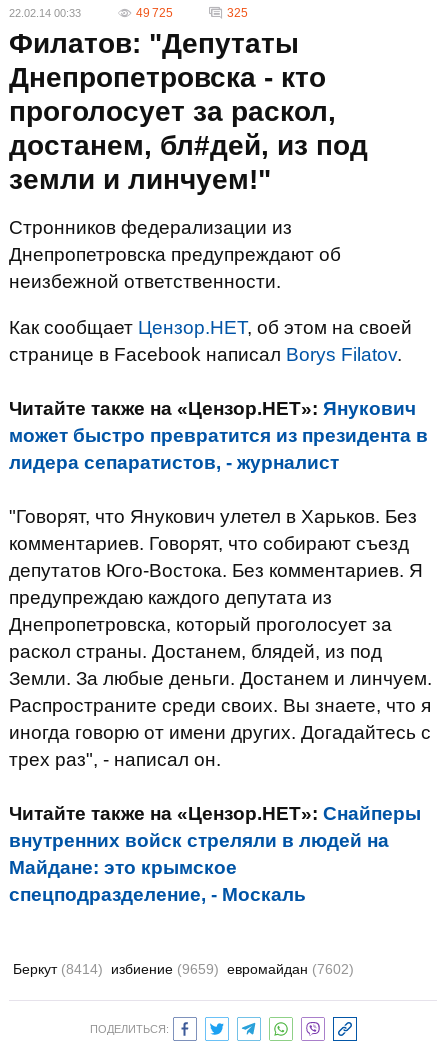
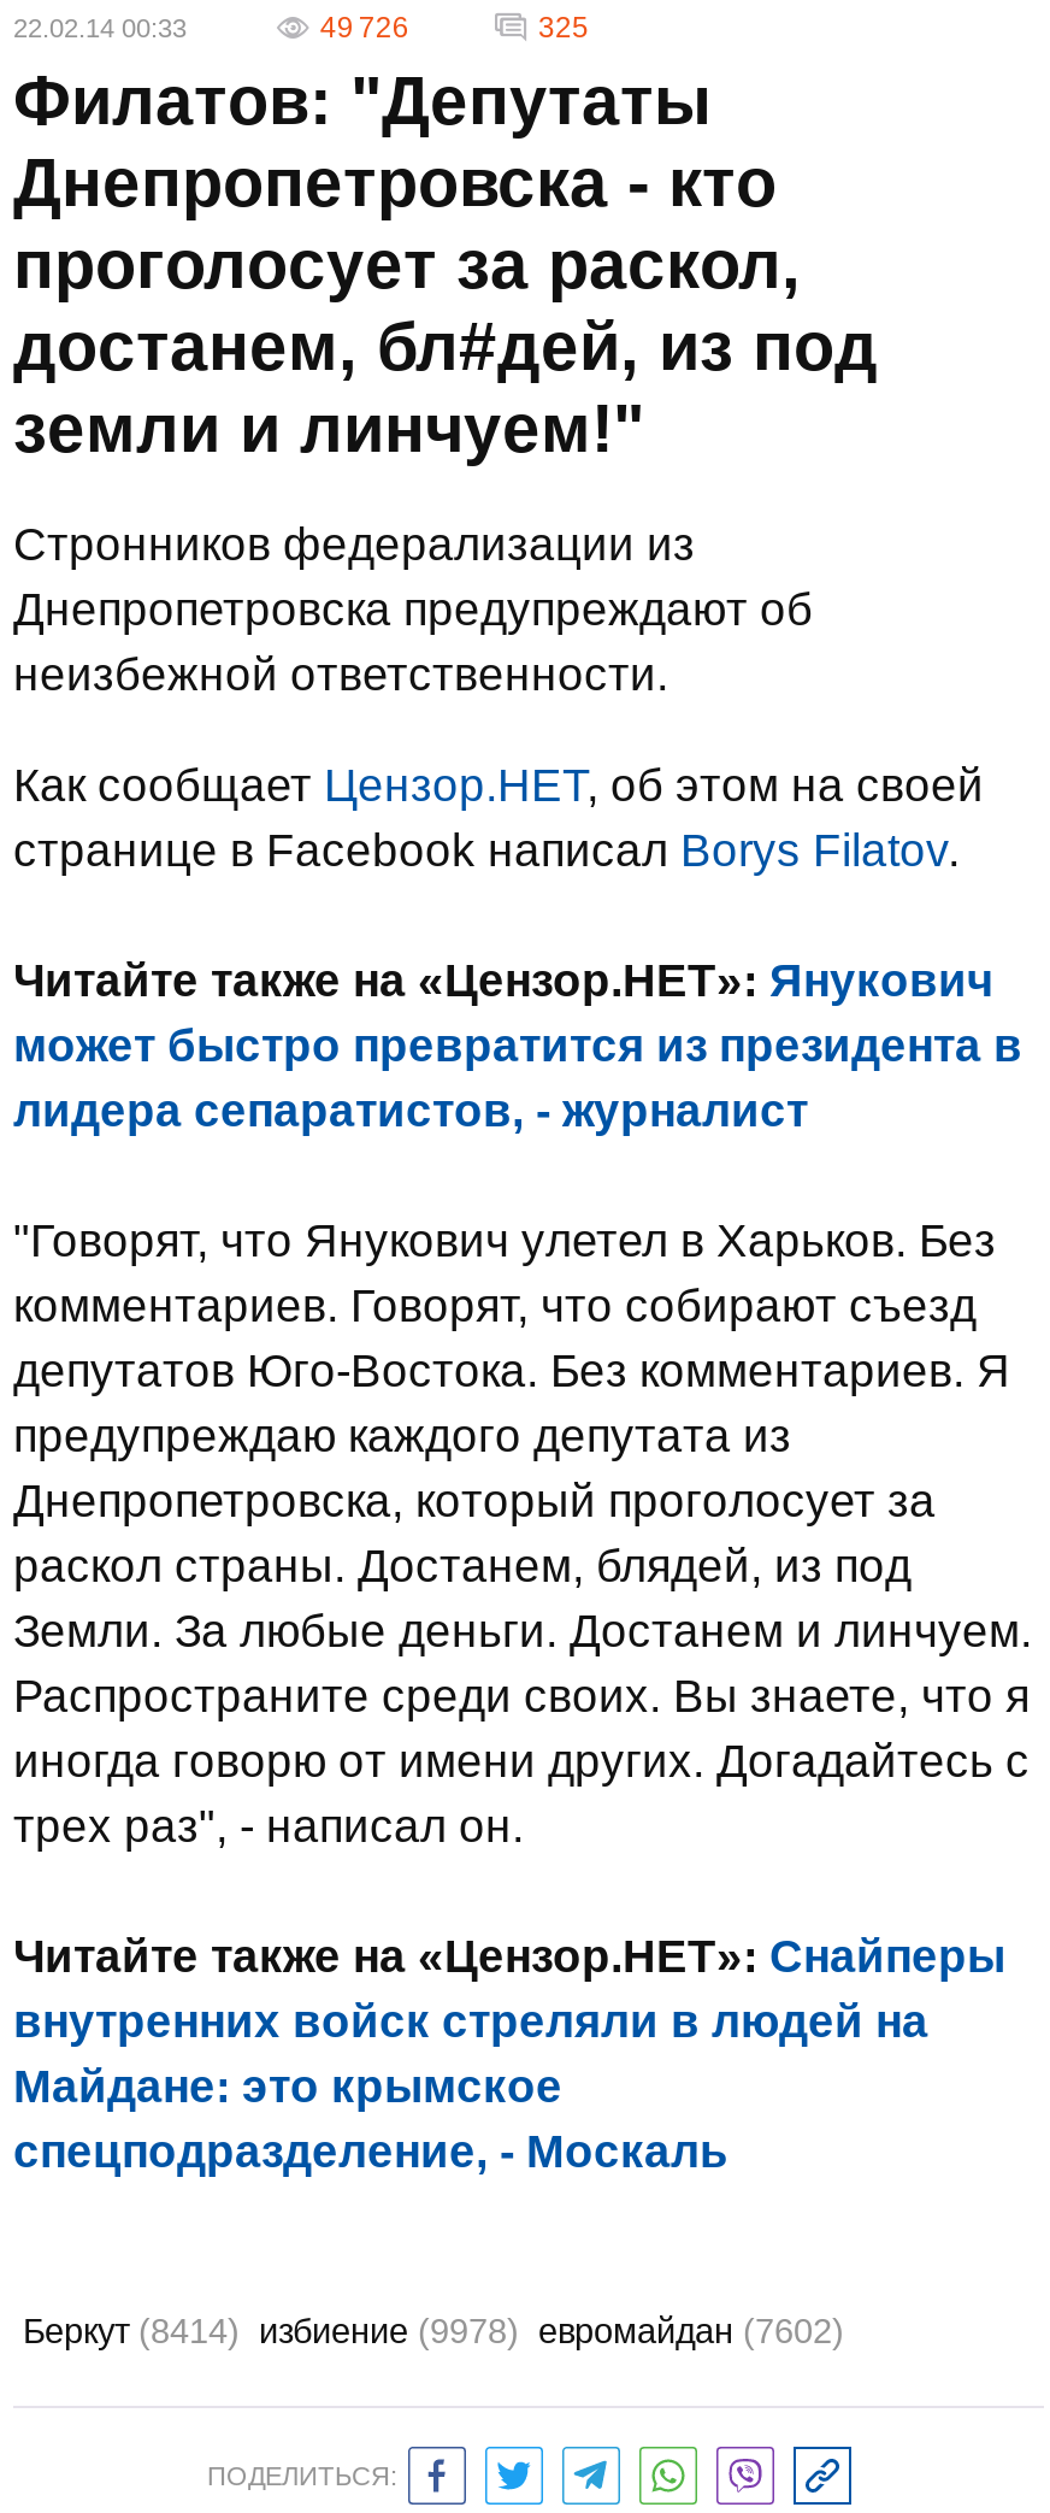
[136,6,173,20] 49 725 -> [320,10,409,44] 49 726
[13,961,354,977] Беркут (8414) избиение (9659) евромайдан (7602) -> [23,2312,844,2350] Беркут (8414) избиение (9978) евромайдан (7602)

